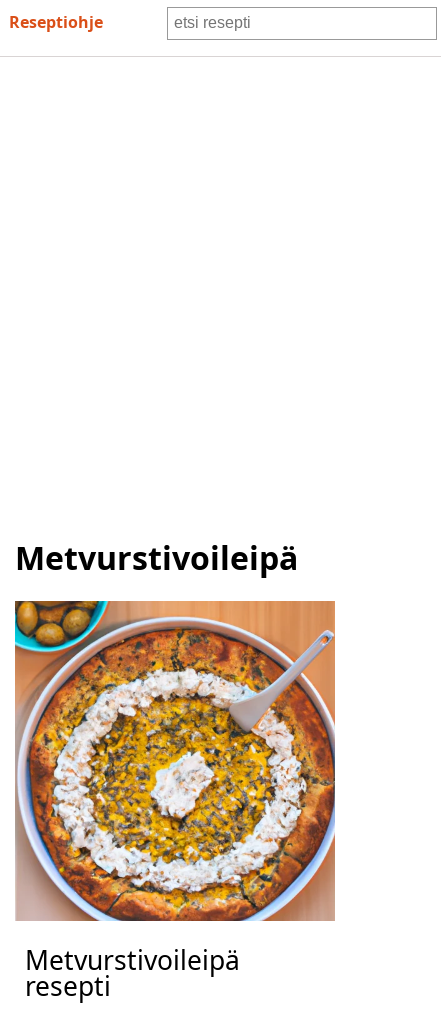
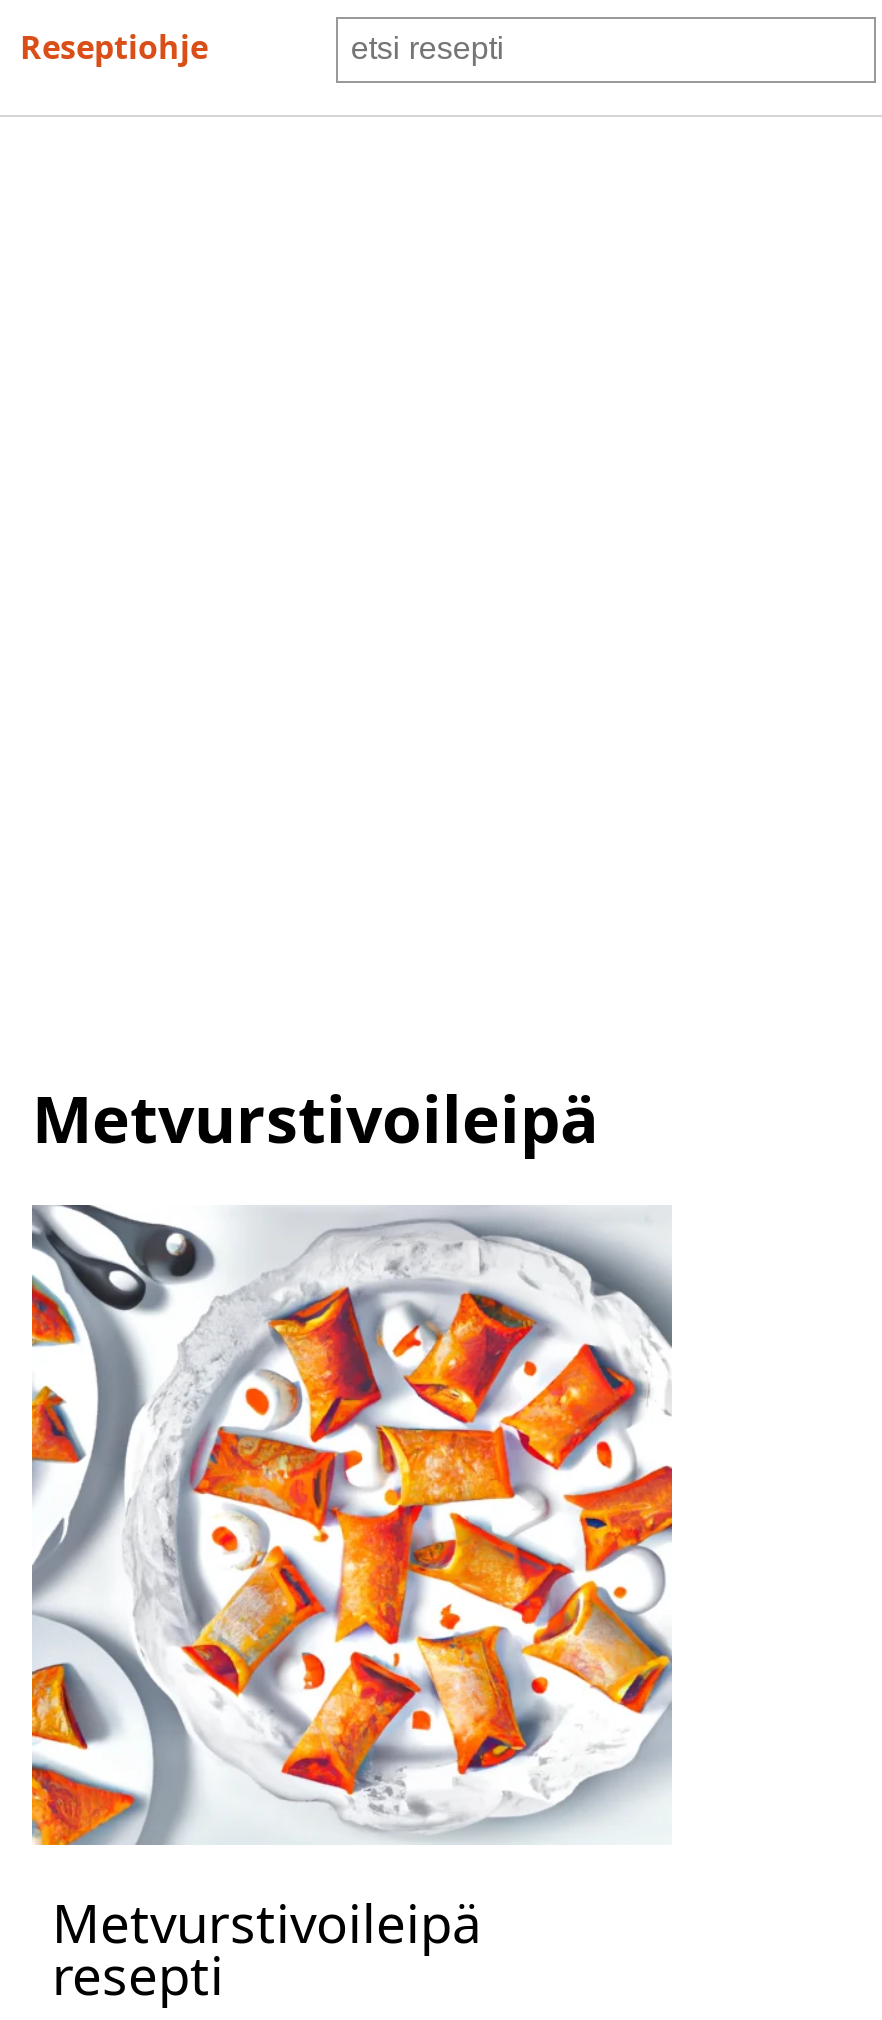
[14,600,336,922] [image] -> [30,1205,674,1847] [image]

